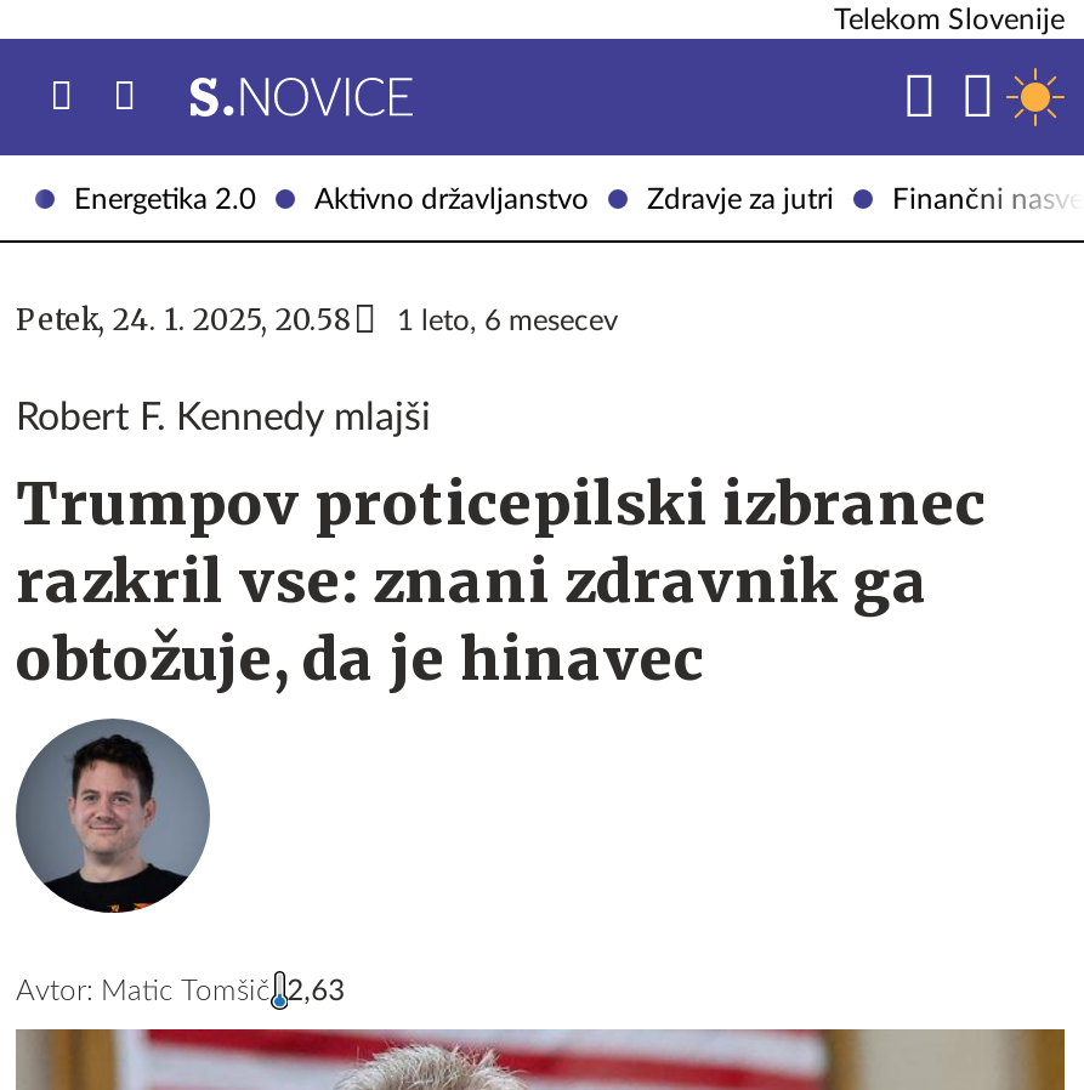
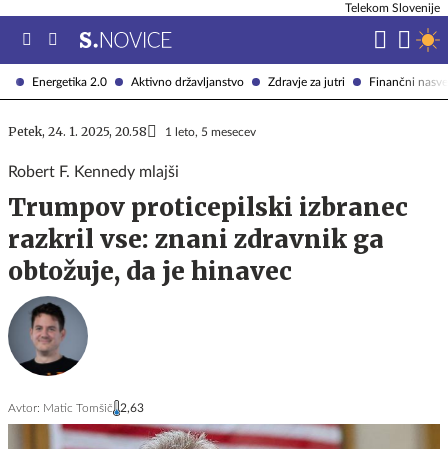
[16,301,618,337] Petek, 24. 1. 2025, 20.58 1 leto, 6 mesecev -> [8,124,256,139] Petek, 24. 1. 2025, 20.58 1 leto, 5 mesecev

